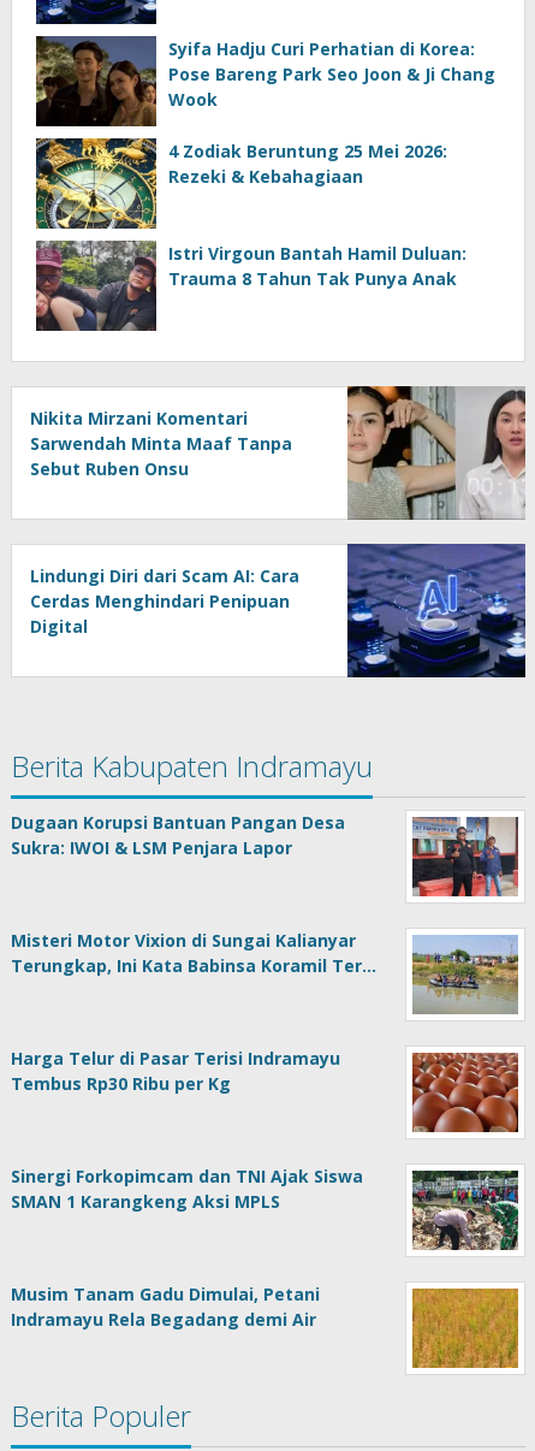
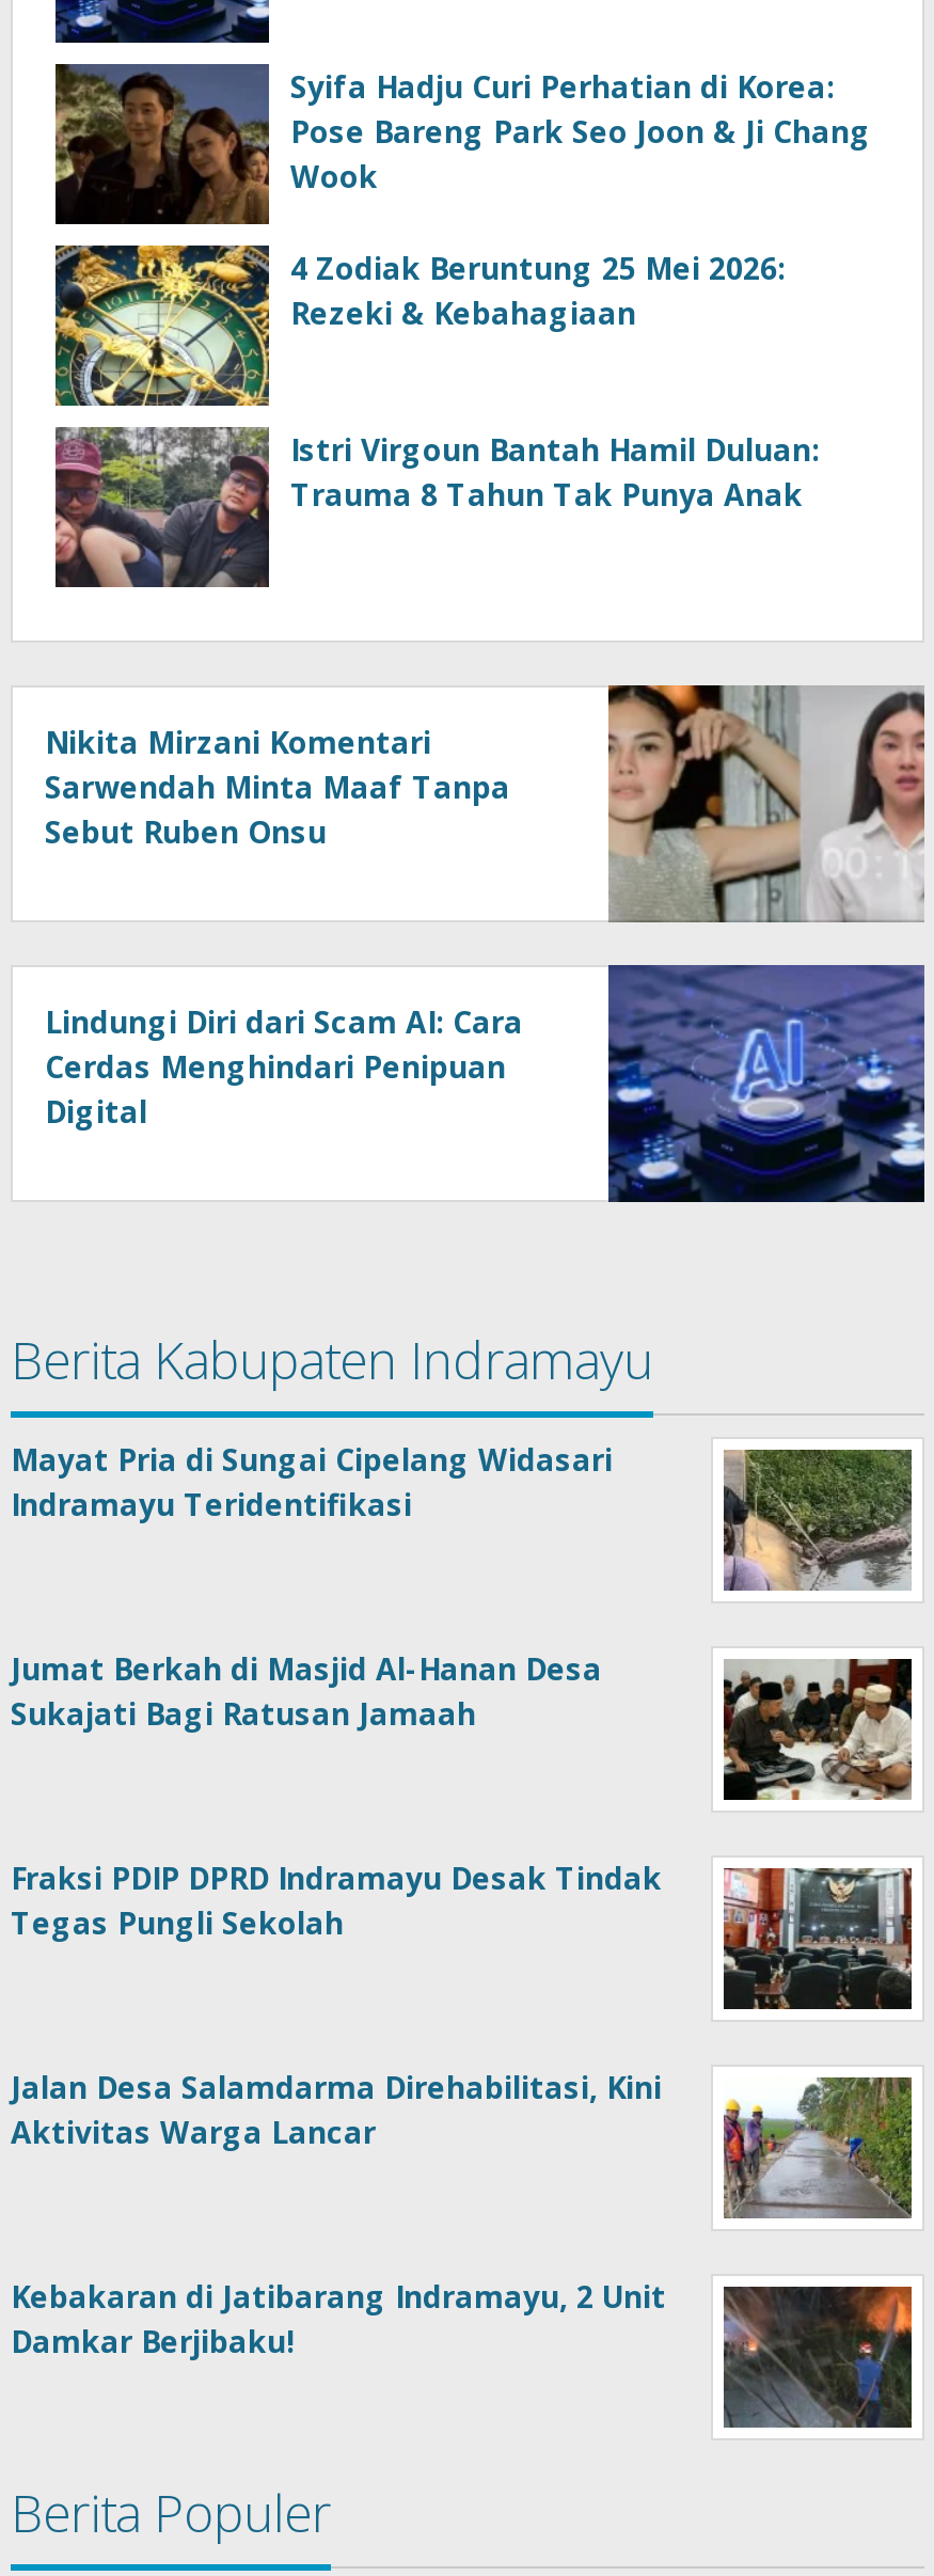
[11,811,345,859] Dugaan Korupsi Bantuan Pangan Desa | Sukra: IWOI & LSM Penjara Lapor -> [11,1439,613,1525] Mayat Pria di Sungai Cipelang Widasari | Indramayu Teridentifikasi
[411,816,518,898] [image] -> [722,1448,912,1593] [image]
[11,929,376,977] Misteri Motor Vixion di Sungai Kalianyar | Terungkap, Ini Kata Babinsa Koramil Ter… -> [11,1649,602,1734] Jumat Berkah di Masjid Al-Hanan Desa | Sukajati Bagi Ratusan Jamaah
[411,935,519,1014] [image] -> [722,1657,914,1800] [image]
[11,1047,340,1095] Harga Telur di Pasar Terisi Indramayu | Tembus Rp30 Ribu per Kg -> [11,1858,662,1943] Fraksi PDIP DPRD Indramayu Desak Tindak | Tegas Pungli Sekolah
[411,1052,518,1133] [image] -> [722,1866,912,2011] [image]
[11,1165,518,1250] [image] | Sinergi Forkopimcam dan TNI Ajak Siswa | SMAN 1 Karangkeng Aksi MPLS -> [11,2067,912,2218] [image] | Jalan Desa Salamdarma Direhabilitasi, Kini | Aktivitas Warga Lancar
[11,1283,320,1331] Musim Tanam Gadu Dimulai, Petani | Indramayu Rela Begadang demi Air -> [11,2276,666,2362] Kebakaran di Jatibarang Indramayu, 2 Unit | Damkar Berjibaku!
[411,1287,519,1369] [image] -> [722,2285,914,2430] [image]

